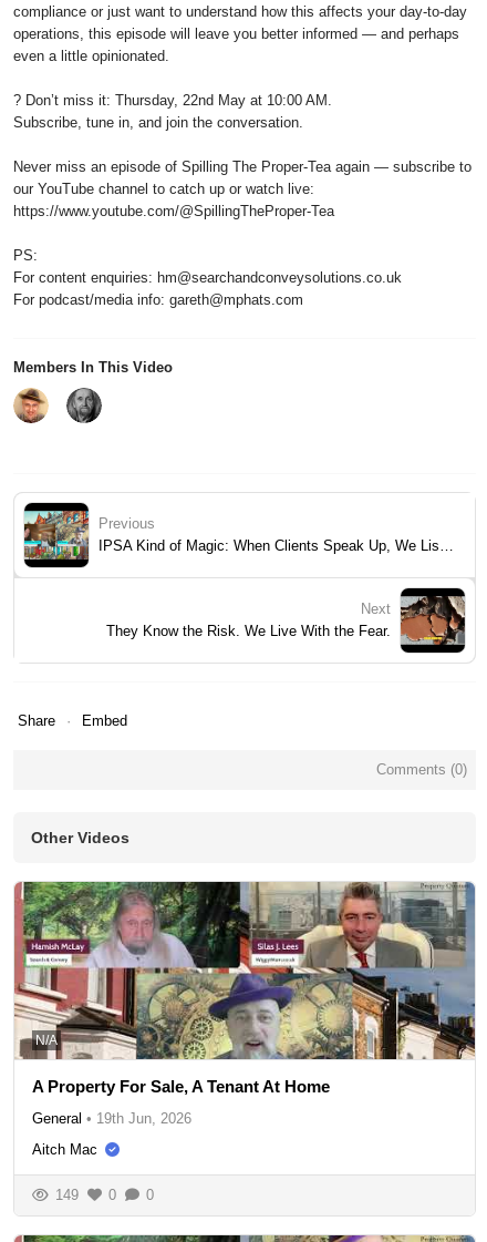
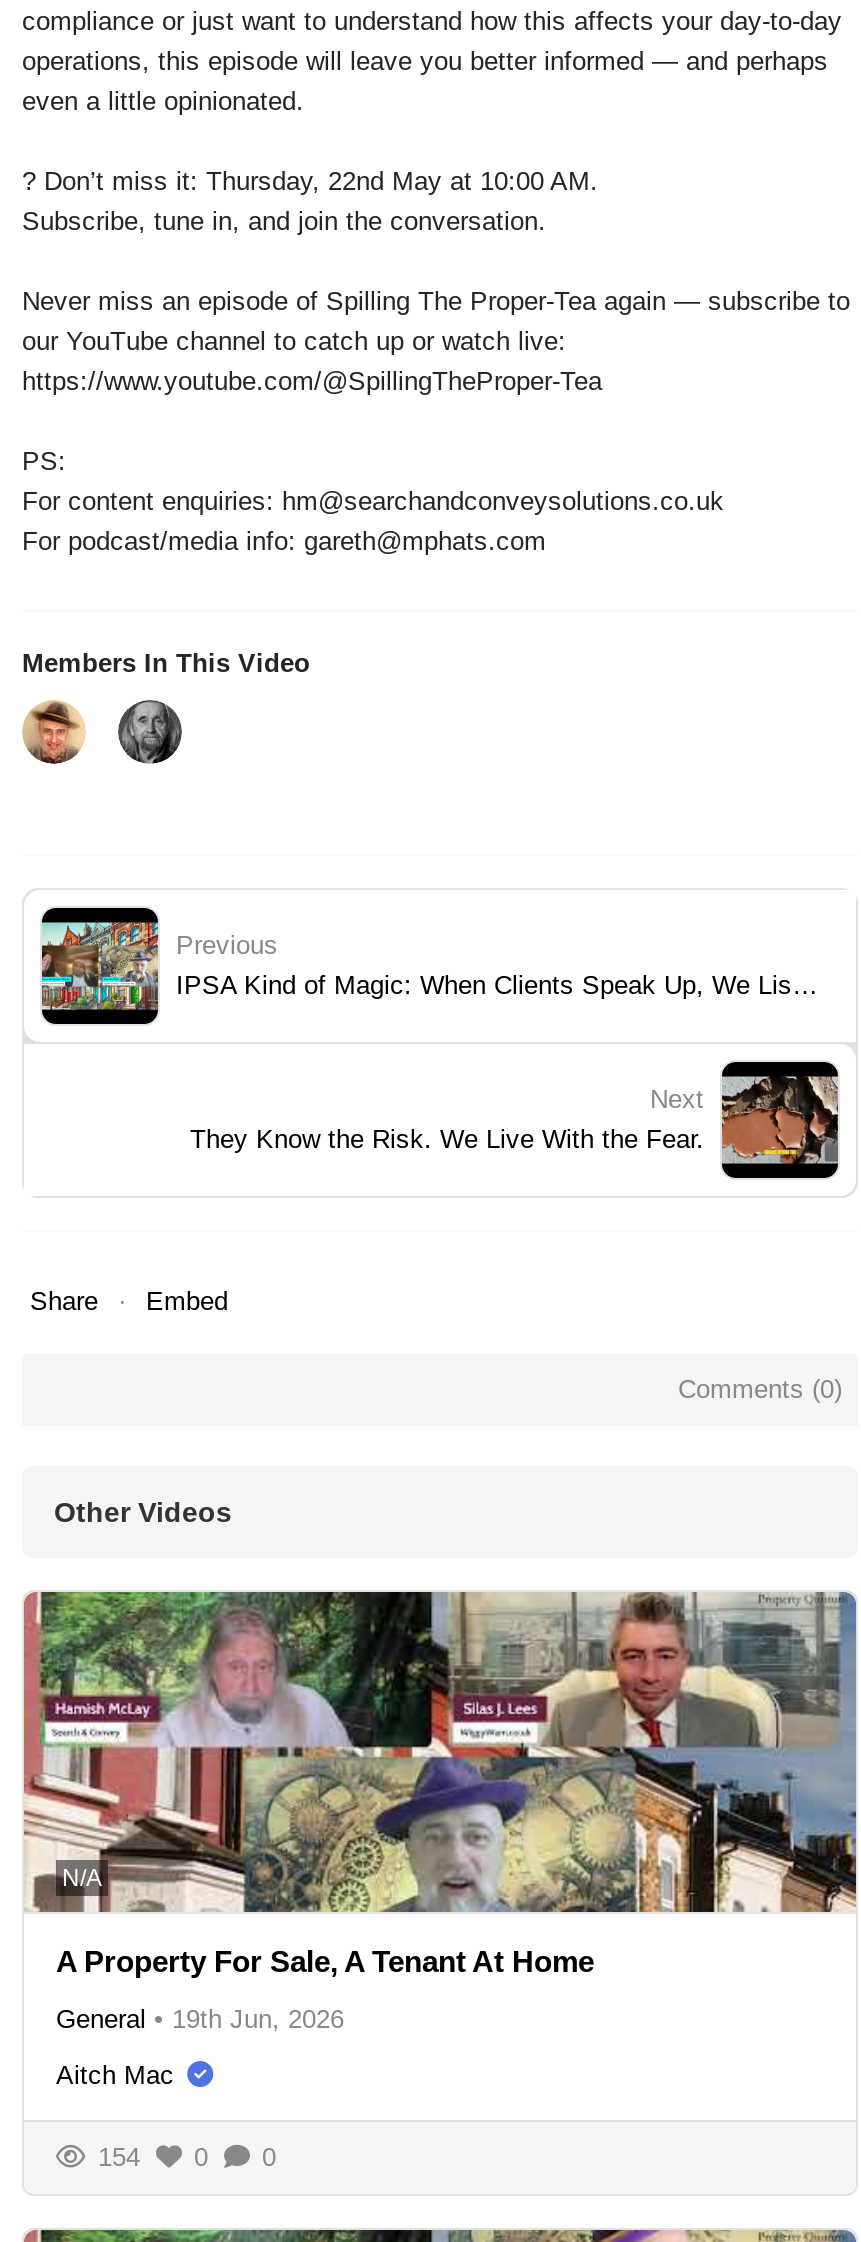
[51,1186,154,1203] 149 0 0 -> [90,2141,276,2171] 154 0 0

